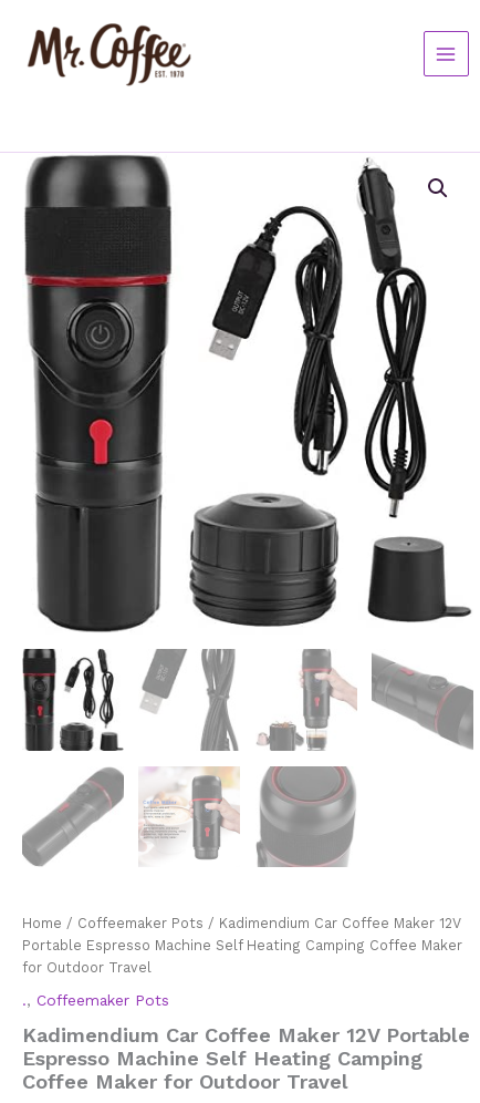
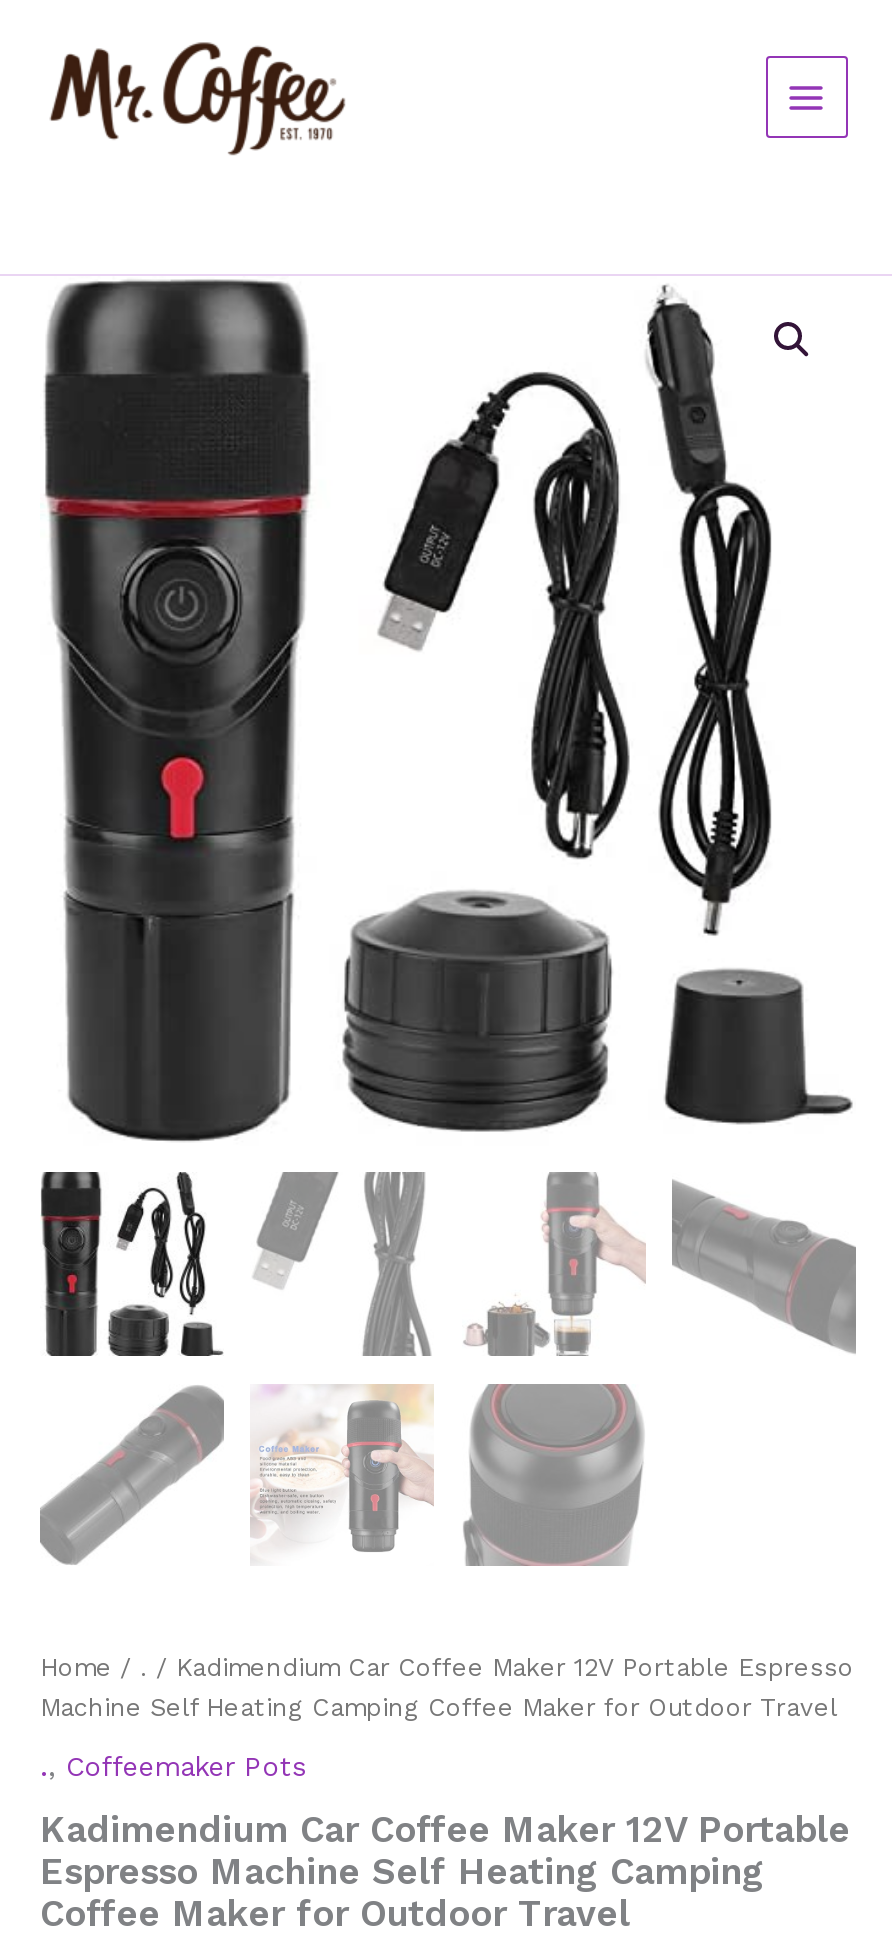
[22,915,462,976] Home / Coffeemaker Pots / Kadimendium Car Coffee Maker 12V | Portable Espresso Machine Self Heating Camping Coffee Maker | for Outdoor Travel -> [40,1653,854,1723] Home /. / Kadimendium Car Coffee Maker 12V Portable Espresso | Machine Self Heating Camping Coffee Maker for Outdoor Travel

